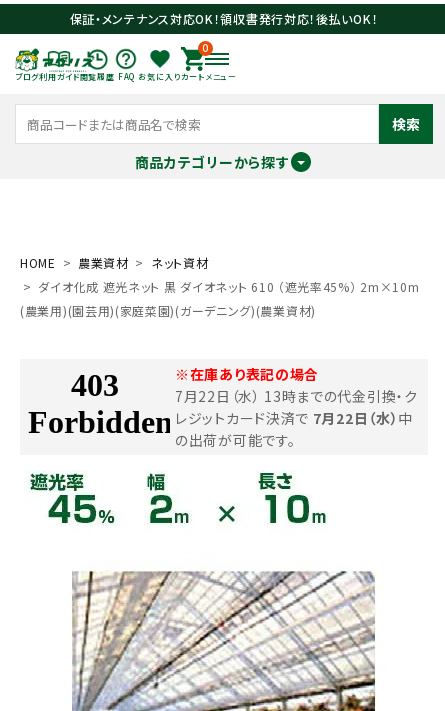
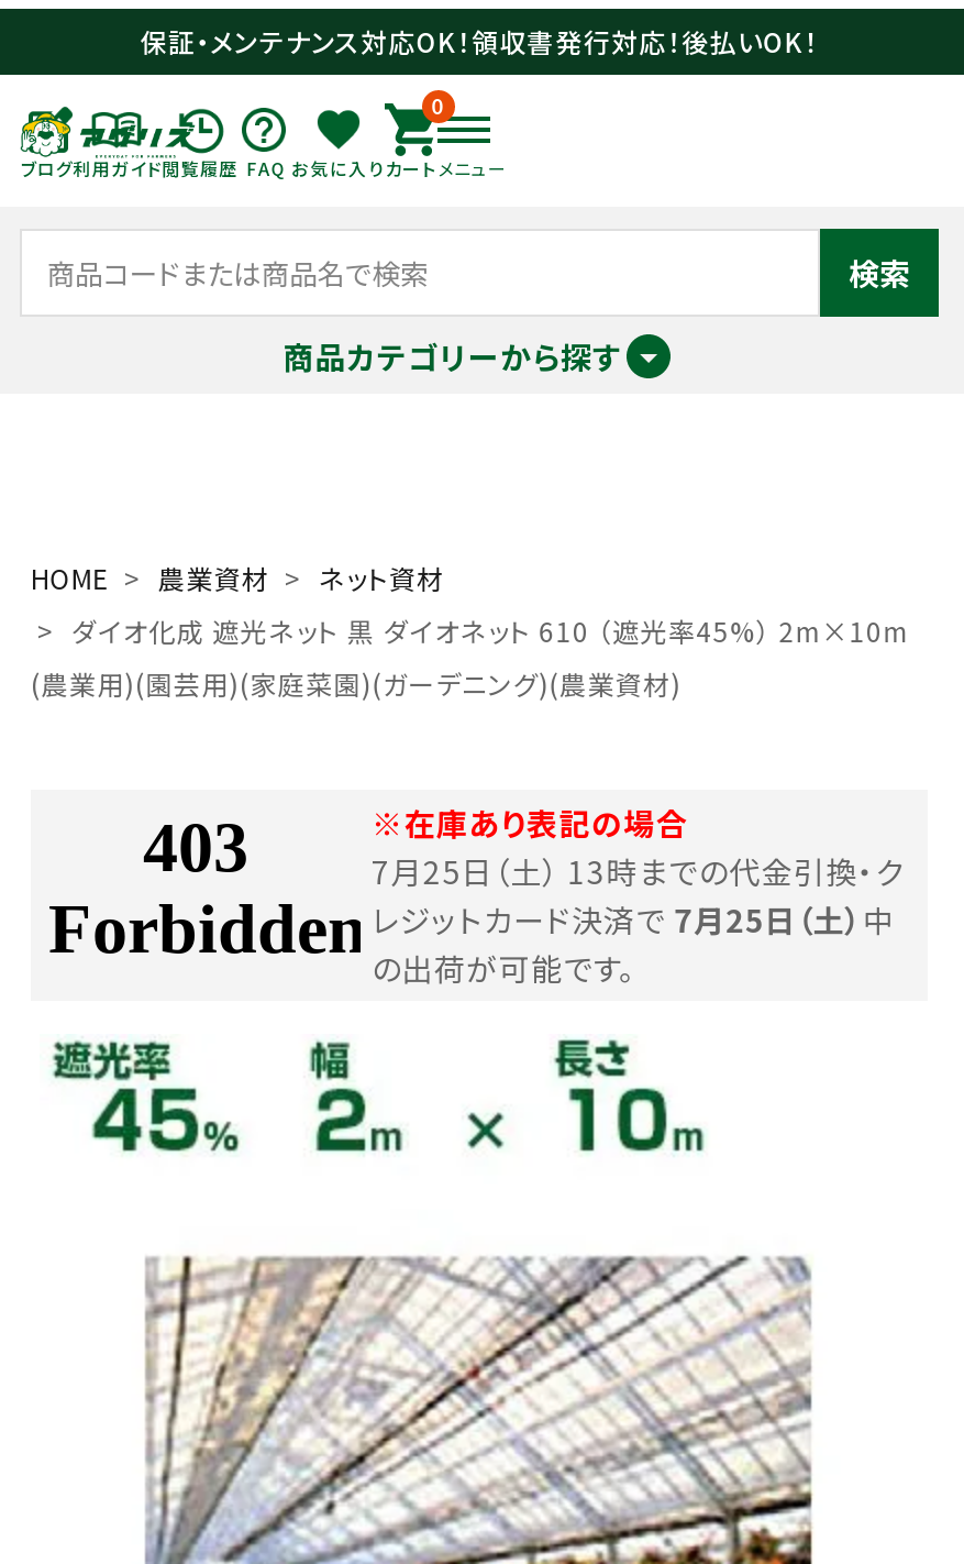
[175,386,418,406] 7月22日（水） 13時までの代金引換・ク -> [372,849,905,893] 7月25日（土） 13時までの代金引換・ク
[175,408,413,428] レジットカード決済で7月22日（水）中 -> [372,897,895,941] レジットカード決済で7月25日（土）中

